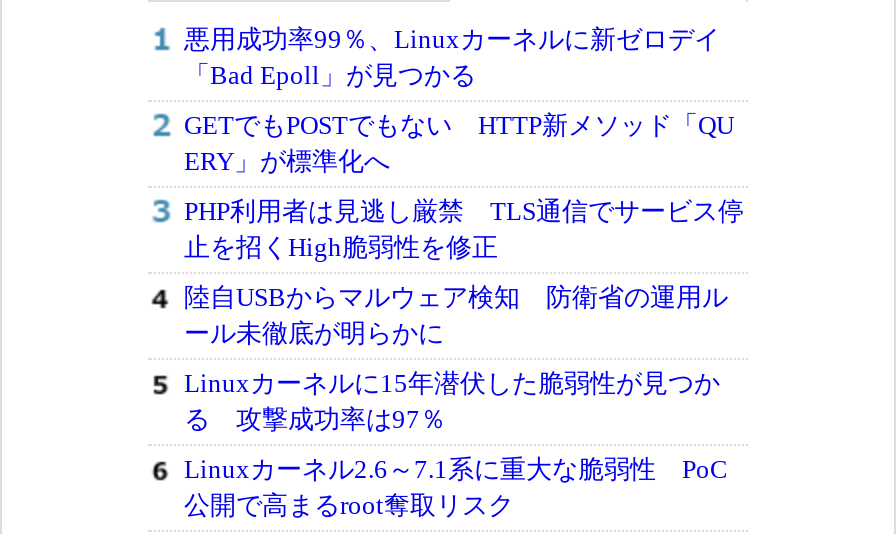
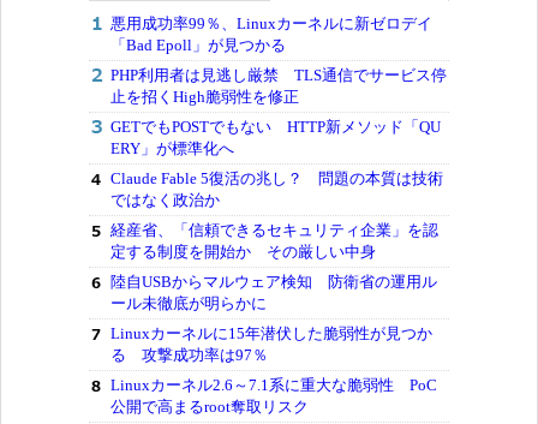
moved [184,110,734,176] -> [110,118,441,157]: GETでもPOSTでもない HTTP新メソッド「QU | ERY」が標準化へ
moved [184,196,744,262] -> [110,66,447,106]: PHP利用者は見逃し厳禁 TLS通信でサービス停 | 止を招くHigh脆弱性を修正
none -> [110,169,443,261] Claude Fable 5復活の兆し？ 問題の本質は技術 | ではなく政治か | 経産省、「信頼できるセキュリティ企業」を認 | 定する制度を開始か その厳しい中身

